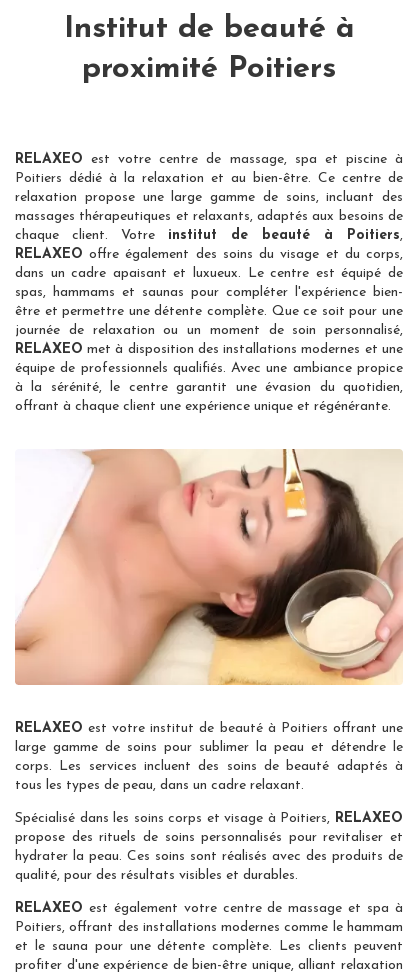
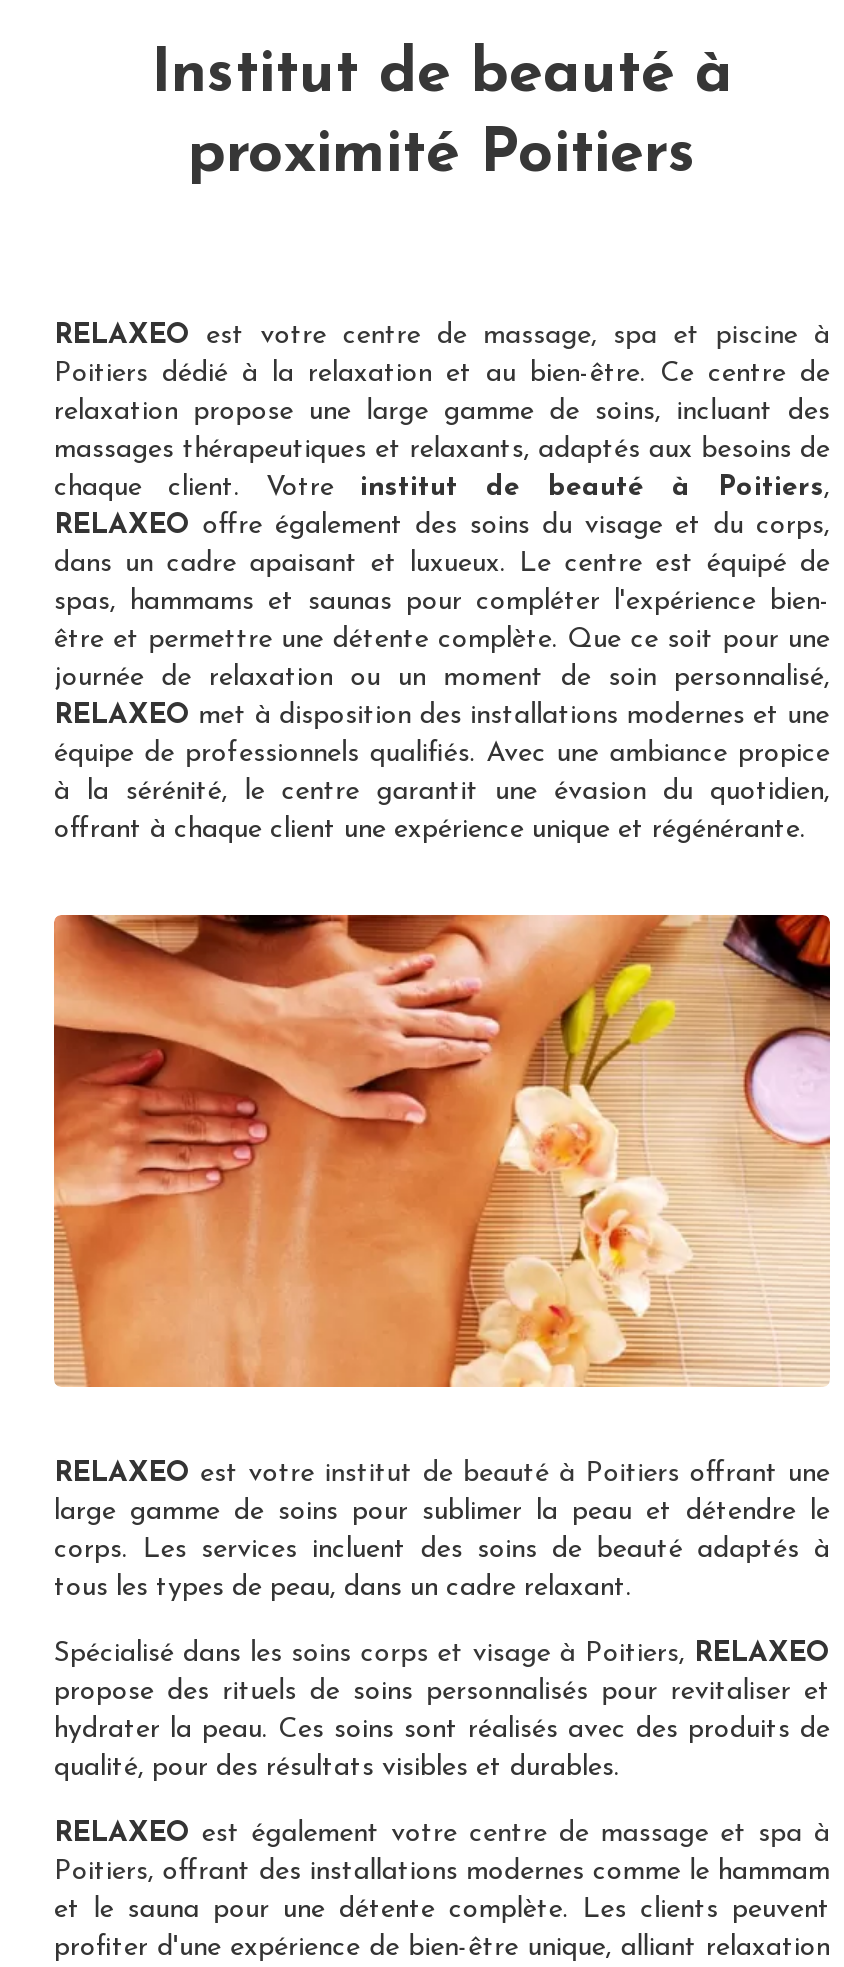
[15,449,403,685] [image] -> [52,913,832,1387] [image]

